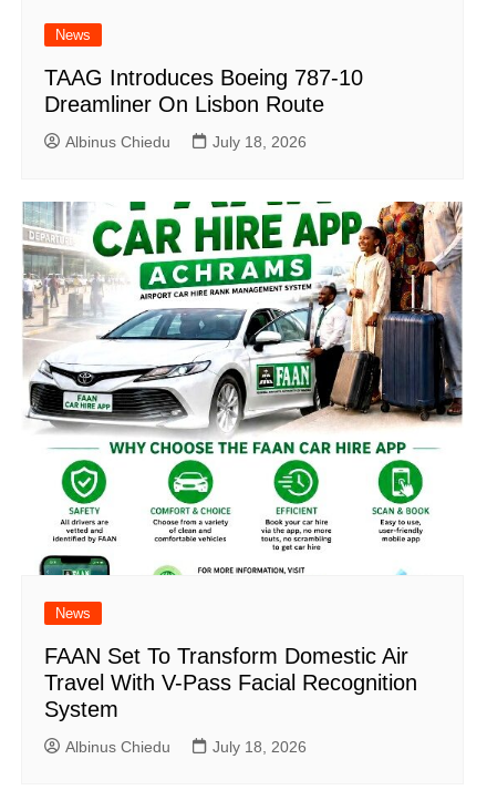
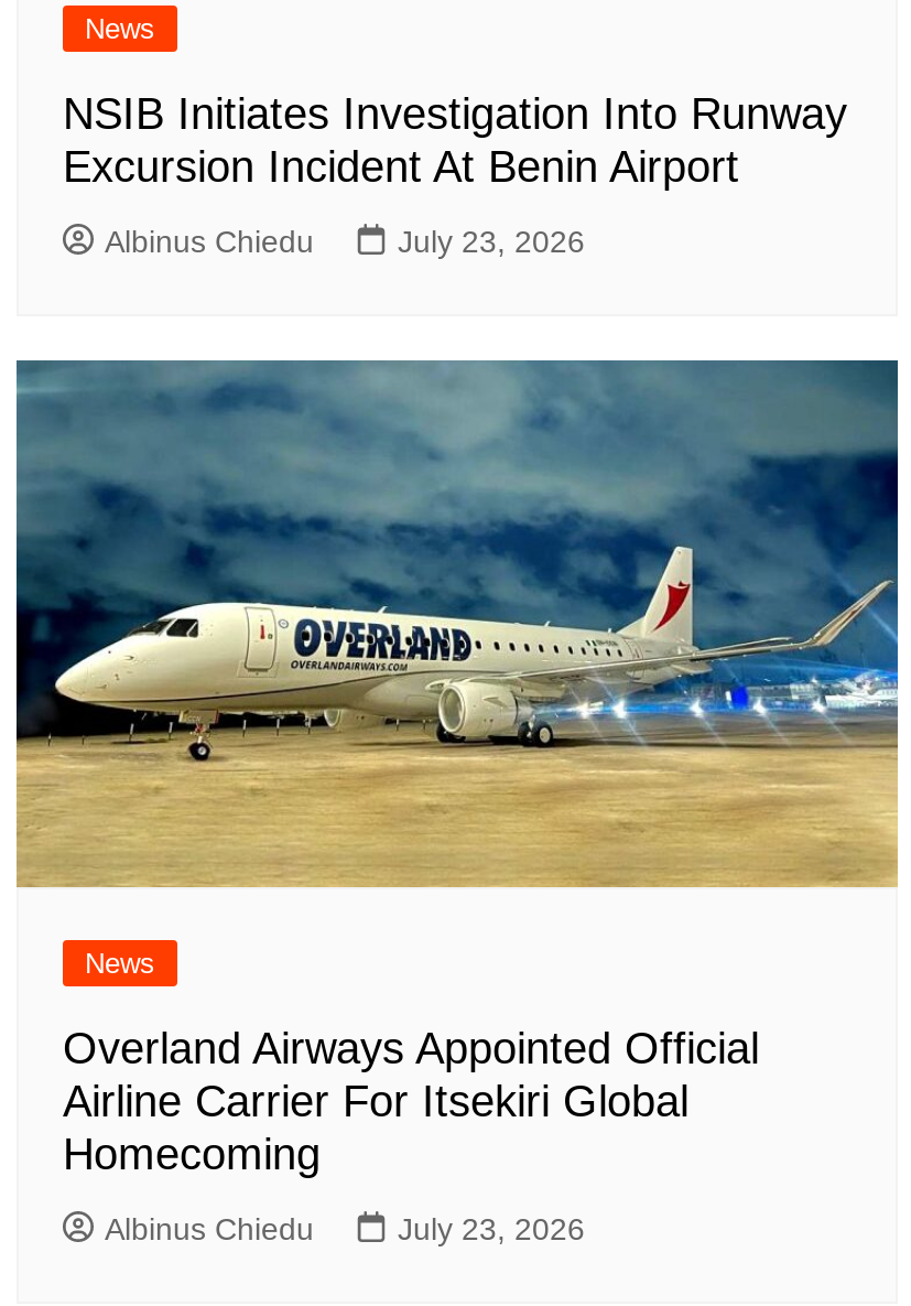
[44,65,363,116] TAAG Introduces Boeing 787-10 | Dreamliner On Lisbon Route -> [63,89,847,190] NSIB Initiates Investigation Into Runway | Excursion Incident At Benin Airport
[213,133,307,150] July 18, 2026 -> [398,223,585,258] July 23, 2026
[21,202,464,543] [image] -> [14,358,900,889] [image]
[44,644,417,721] FAAN Set To Transform Domestic Air | Travel With V-Pass Facial Recognition | System -> [63,1025,759,1179] Overland Airways Appointed Official | Airline Carrier For Itsekiri Global | Homecoming
[213,738,307,755] July 18, 2026 -> [398,1212,585,1247] July 23, 2026

